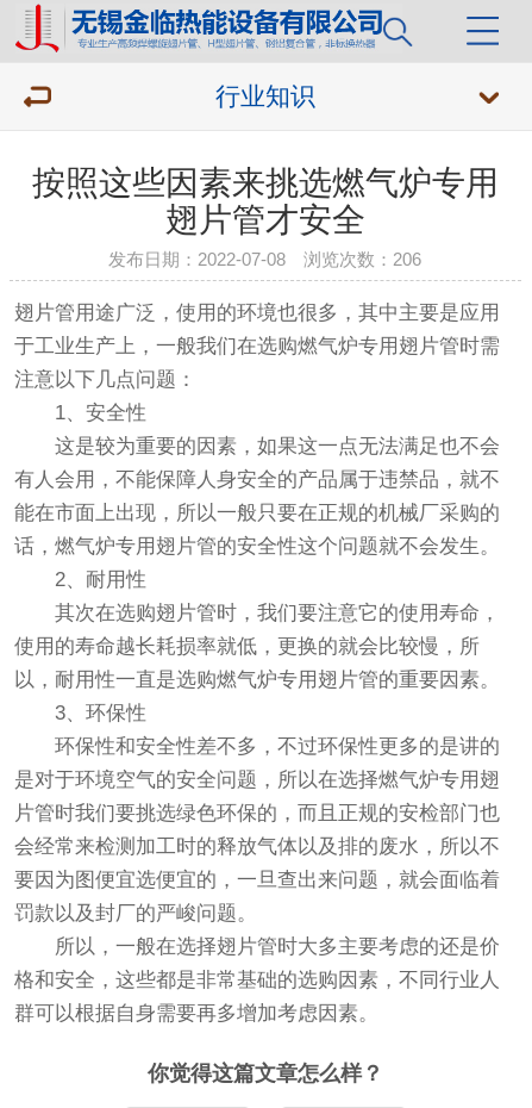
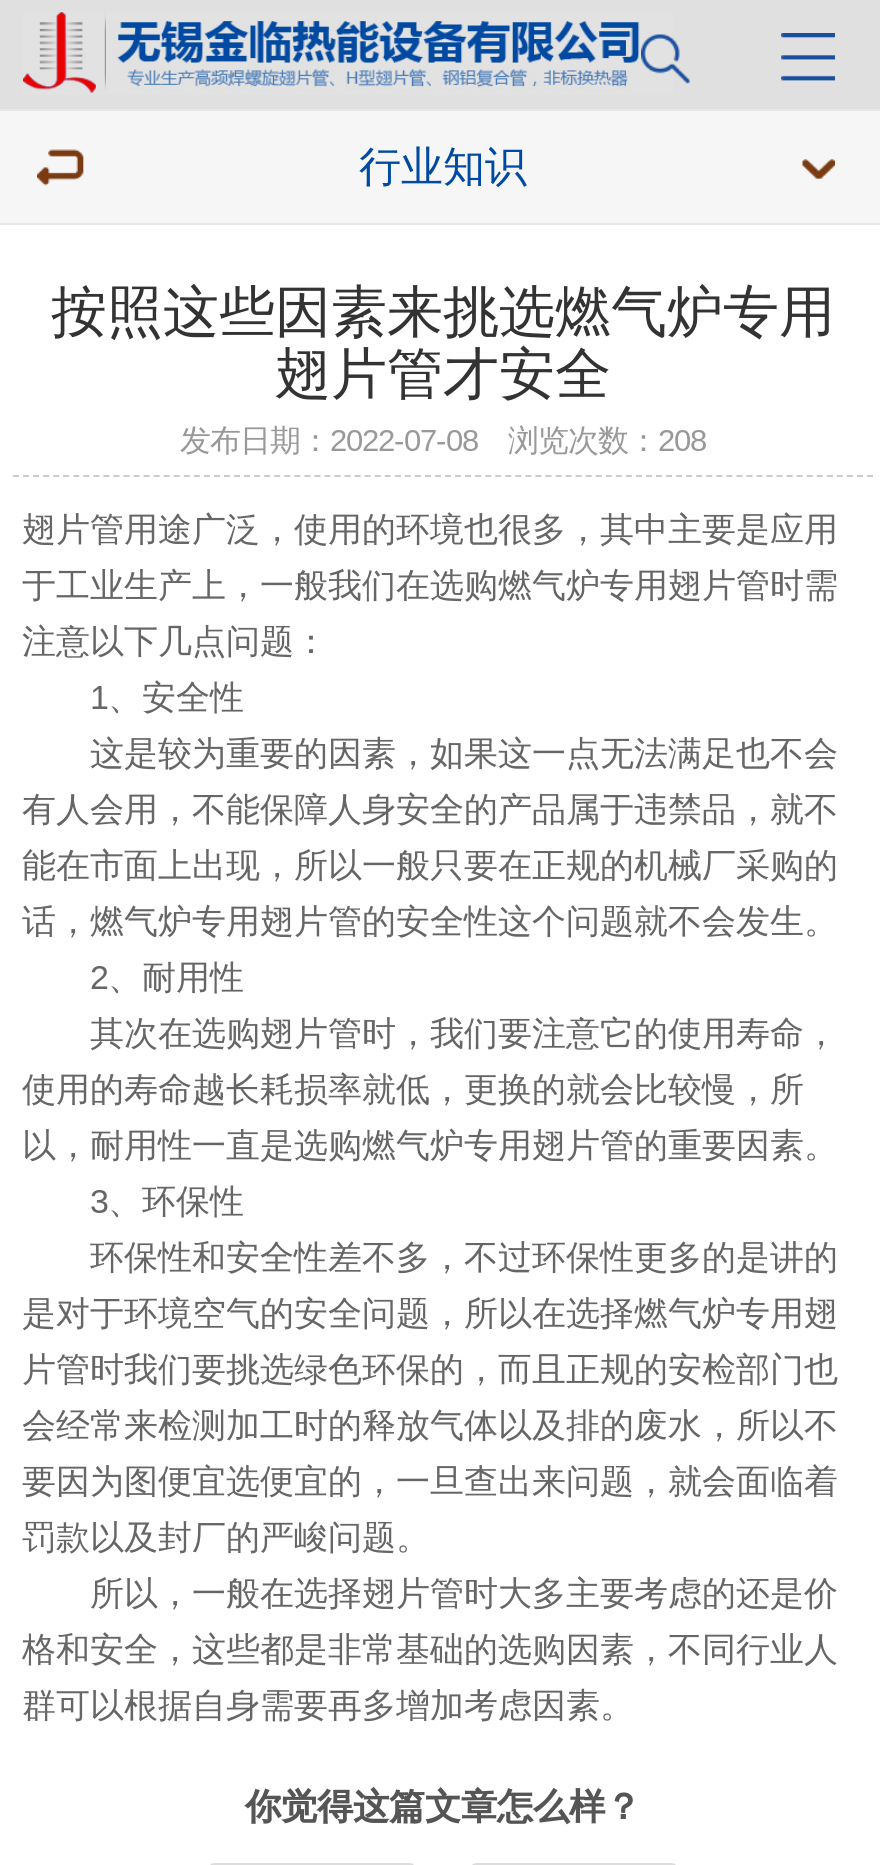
[109,249,422,269] 发布日期：2022-07-08 浏览次数：206 -> [180,423,706,457] 发布日期：2022-07-08 浏览次数：208

